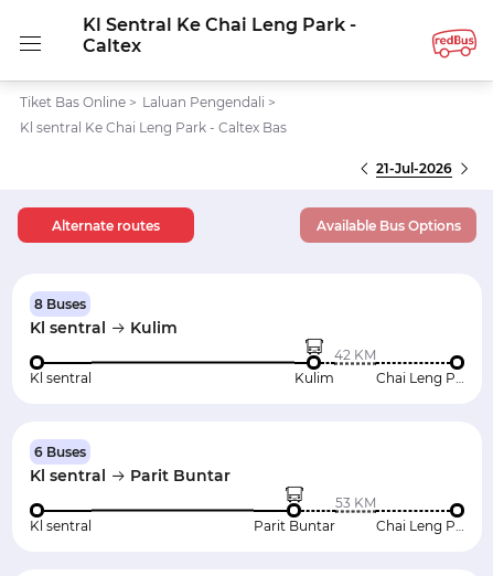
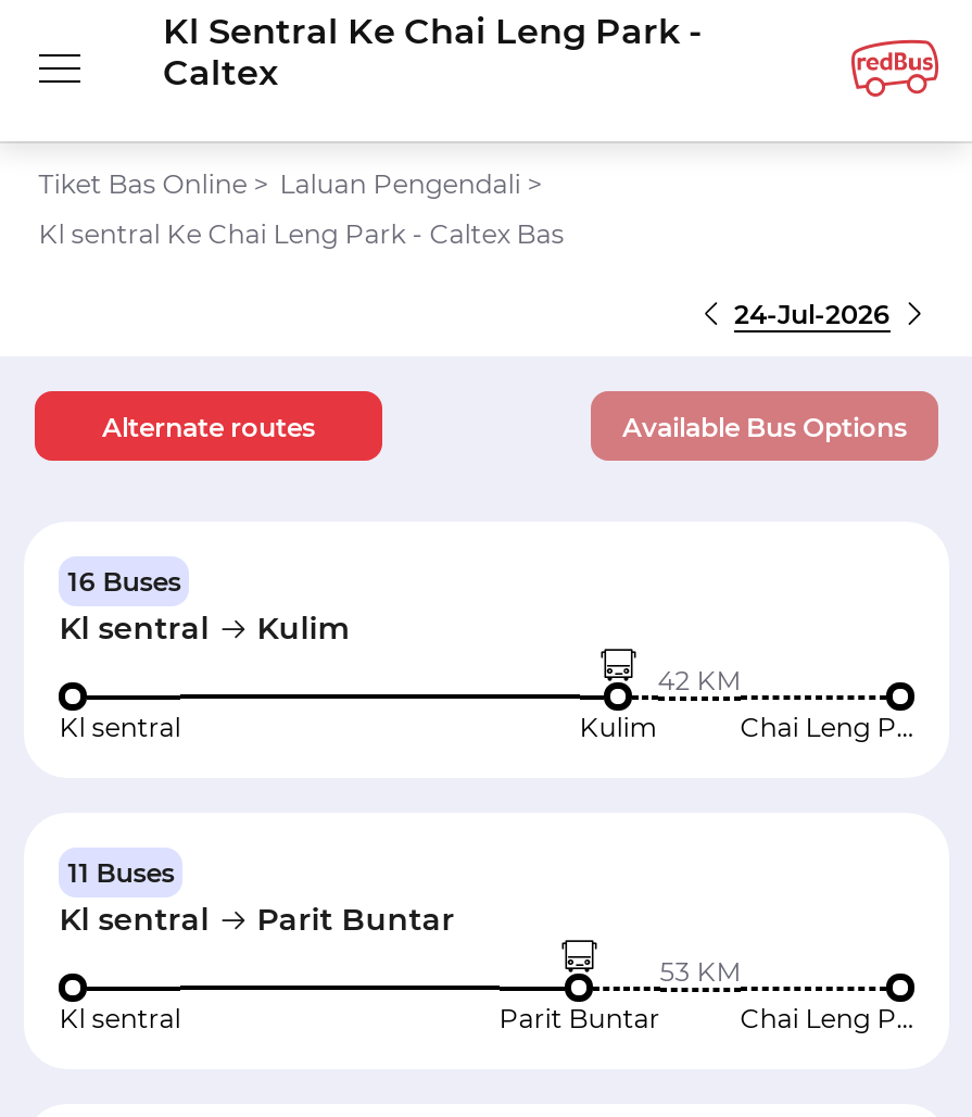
[376,160,452,177] 21-Jul-2026 -> [734,298,891,330] 24-Jul-2026
[34,296,86,312] 8 Buses -> [68,565,181,598] 16 Buses
[34,444,86,460] 6 Buses -> [68,856,174,889] 11 Buses

